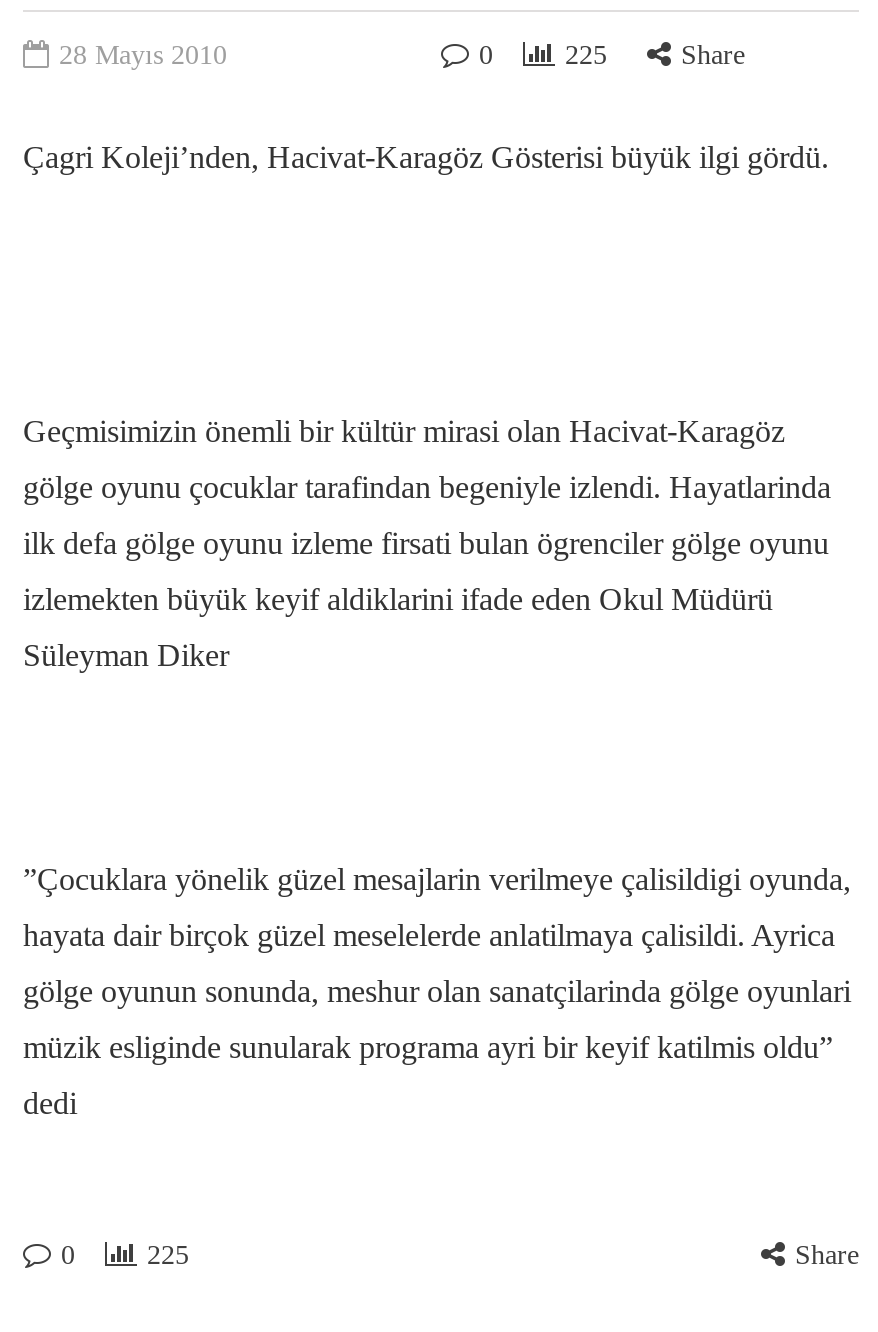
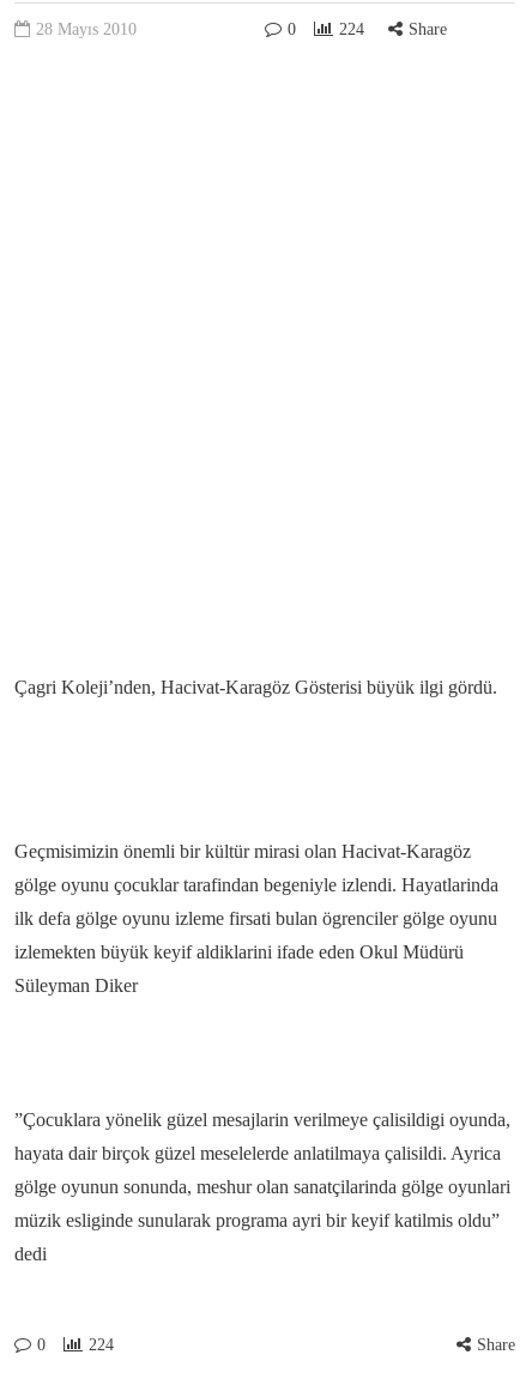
[565,39,607,69] 225 -> [339,20,364,38] 224
[147,1239,189,1269] 225 -> [89,1336,114,1353] 224

